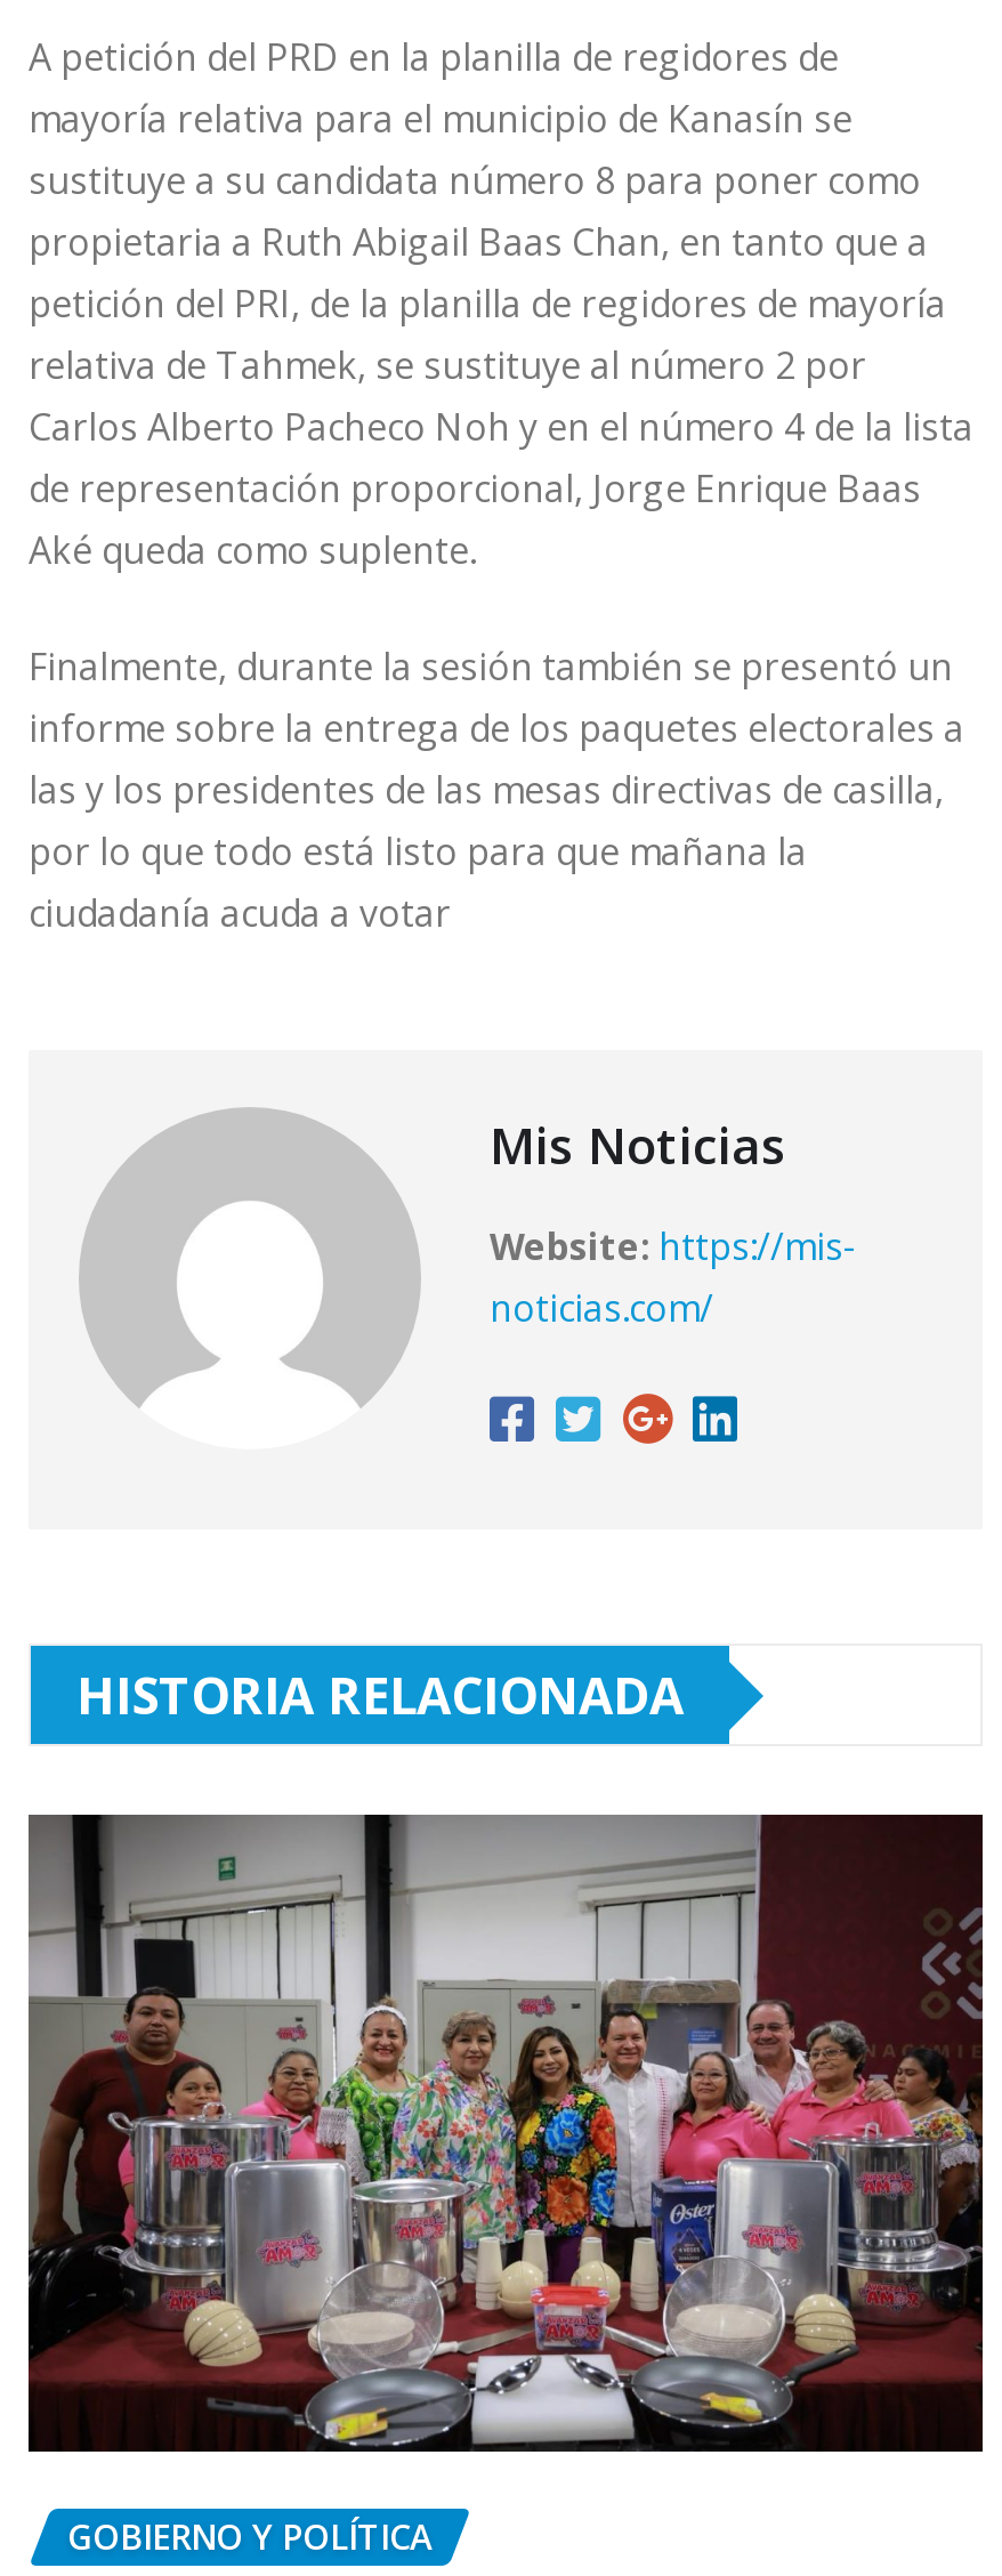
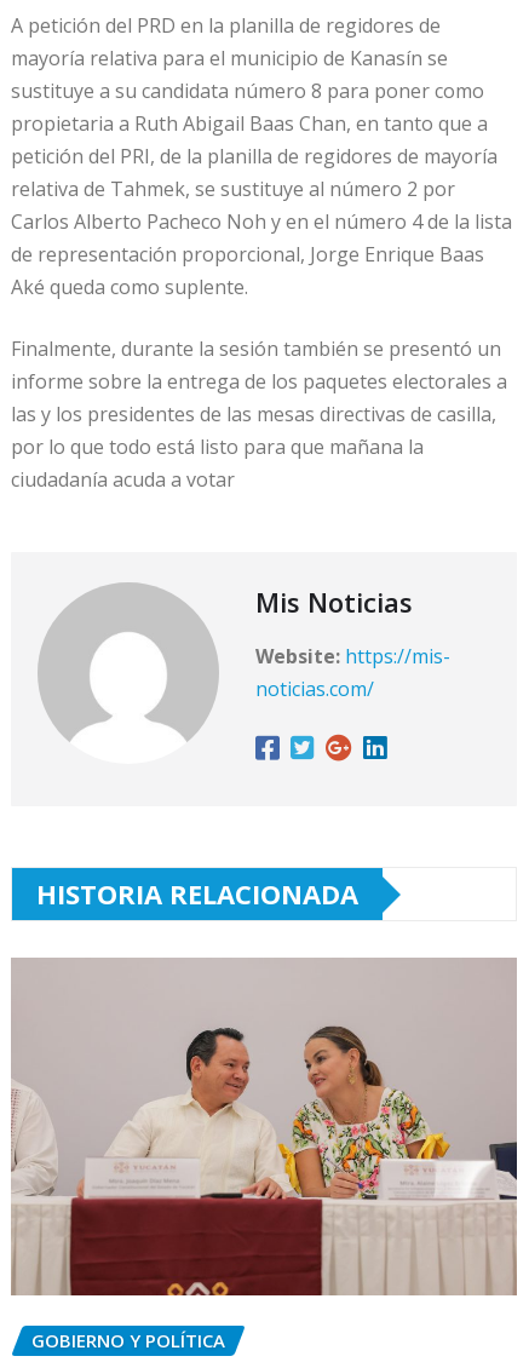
[26,1812,985,2454] [image] -> [11,958,518,1297] [image]

